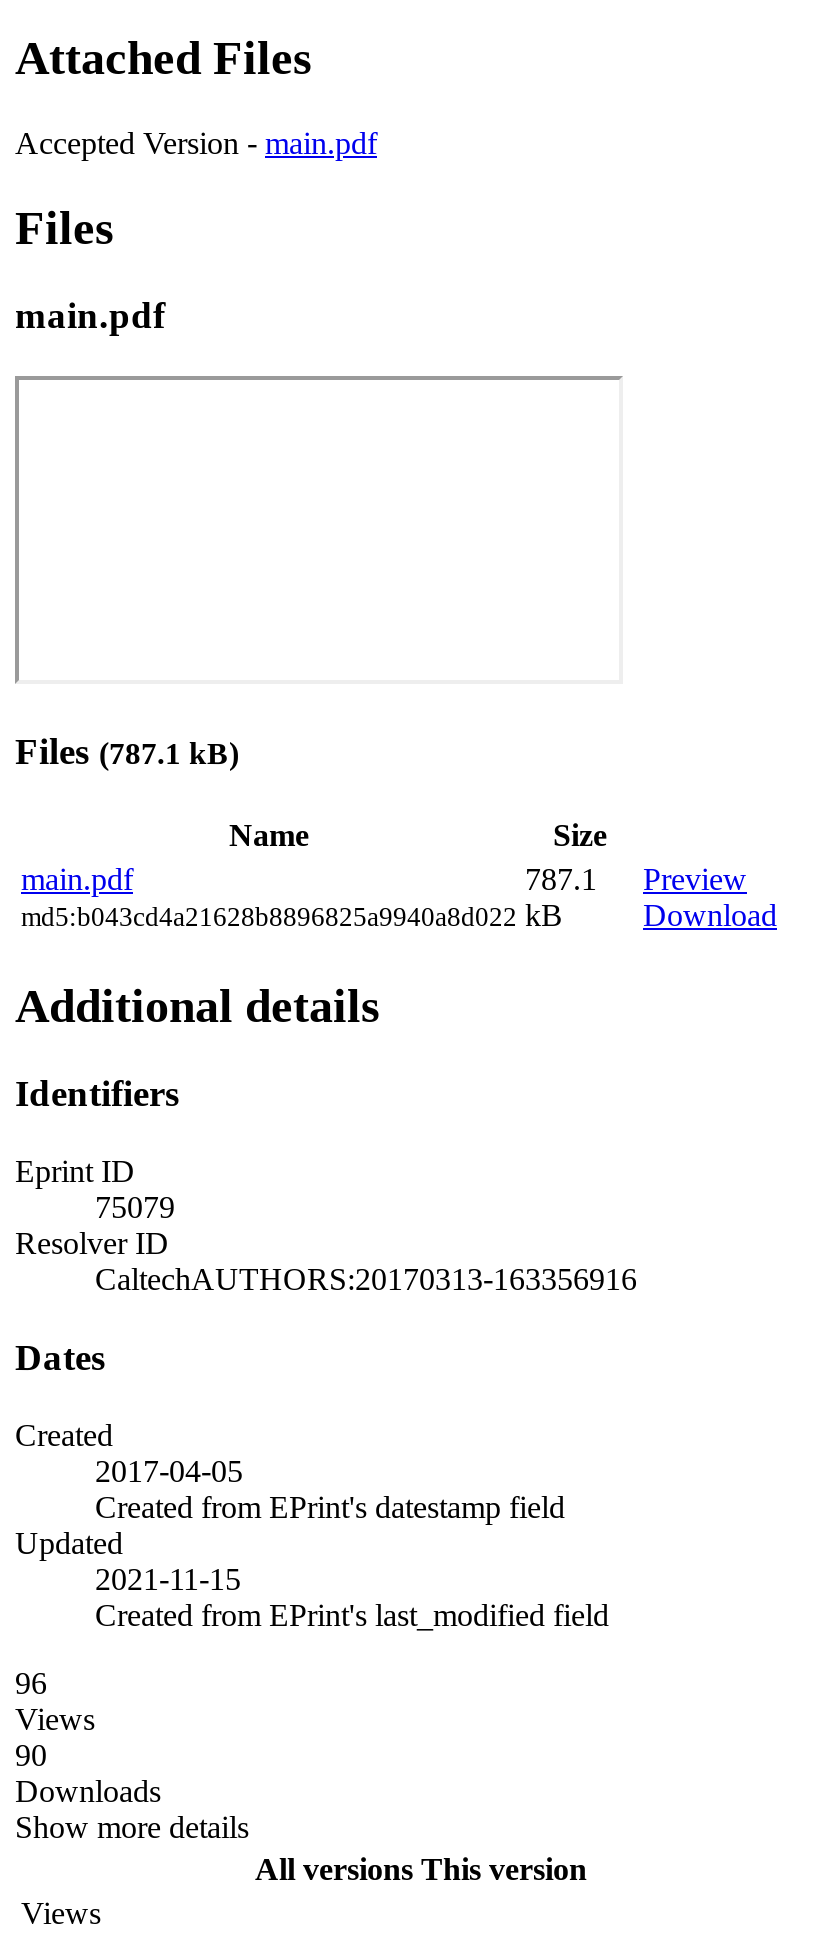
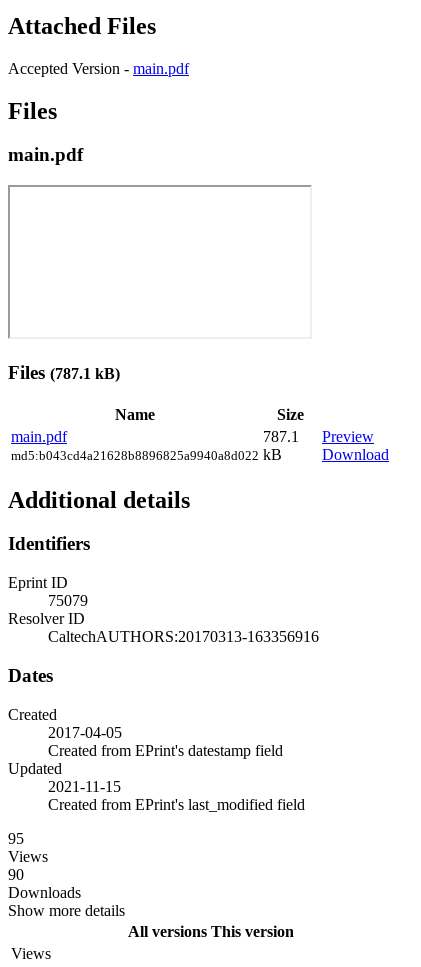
[15,1665,47,1699] 96 -> [8,830,24,847] 95

